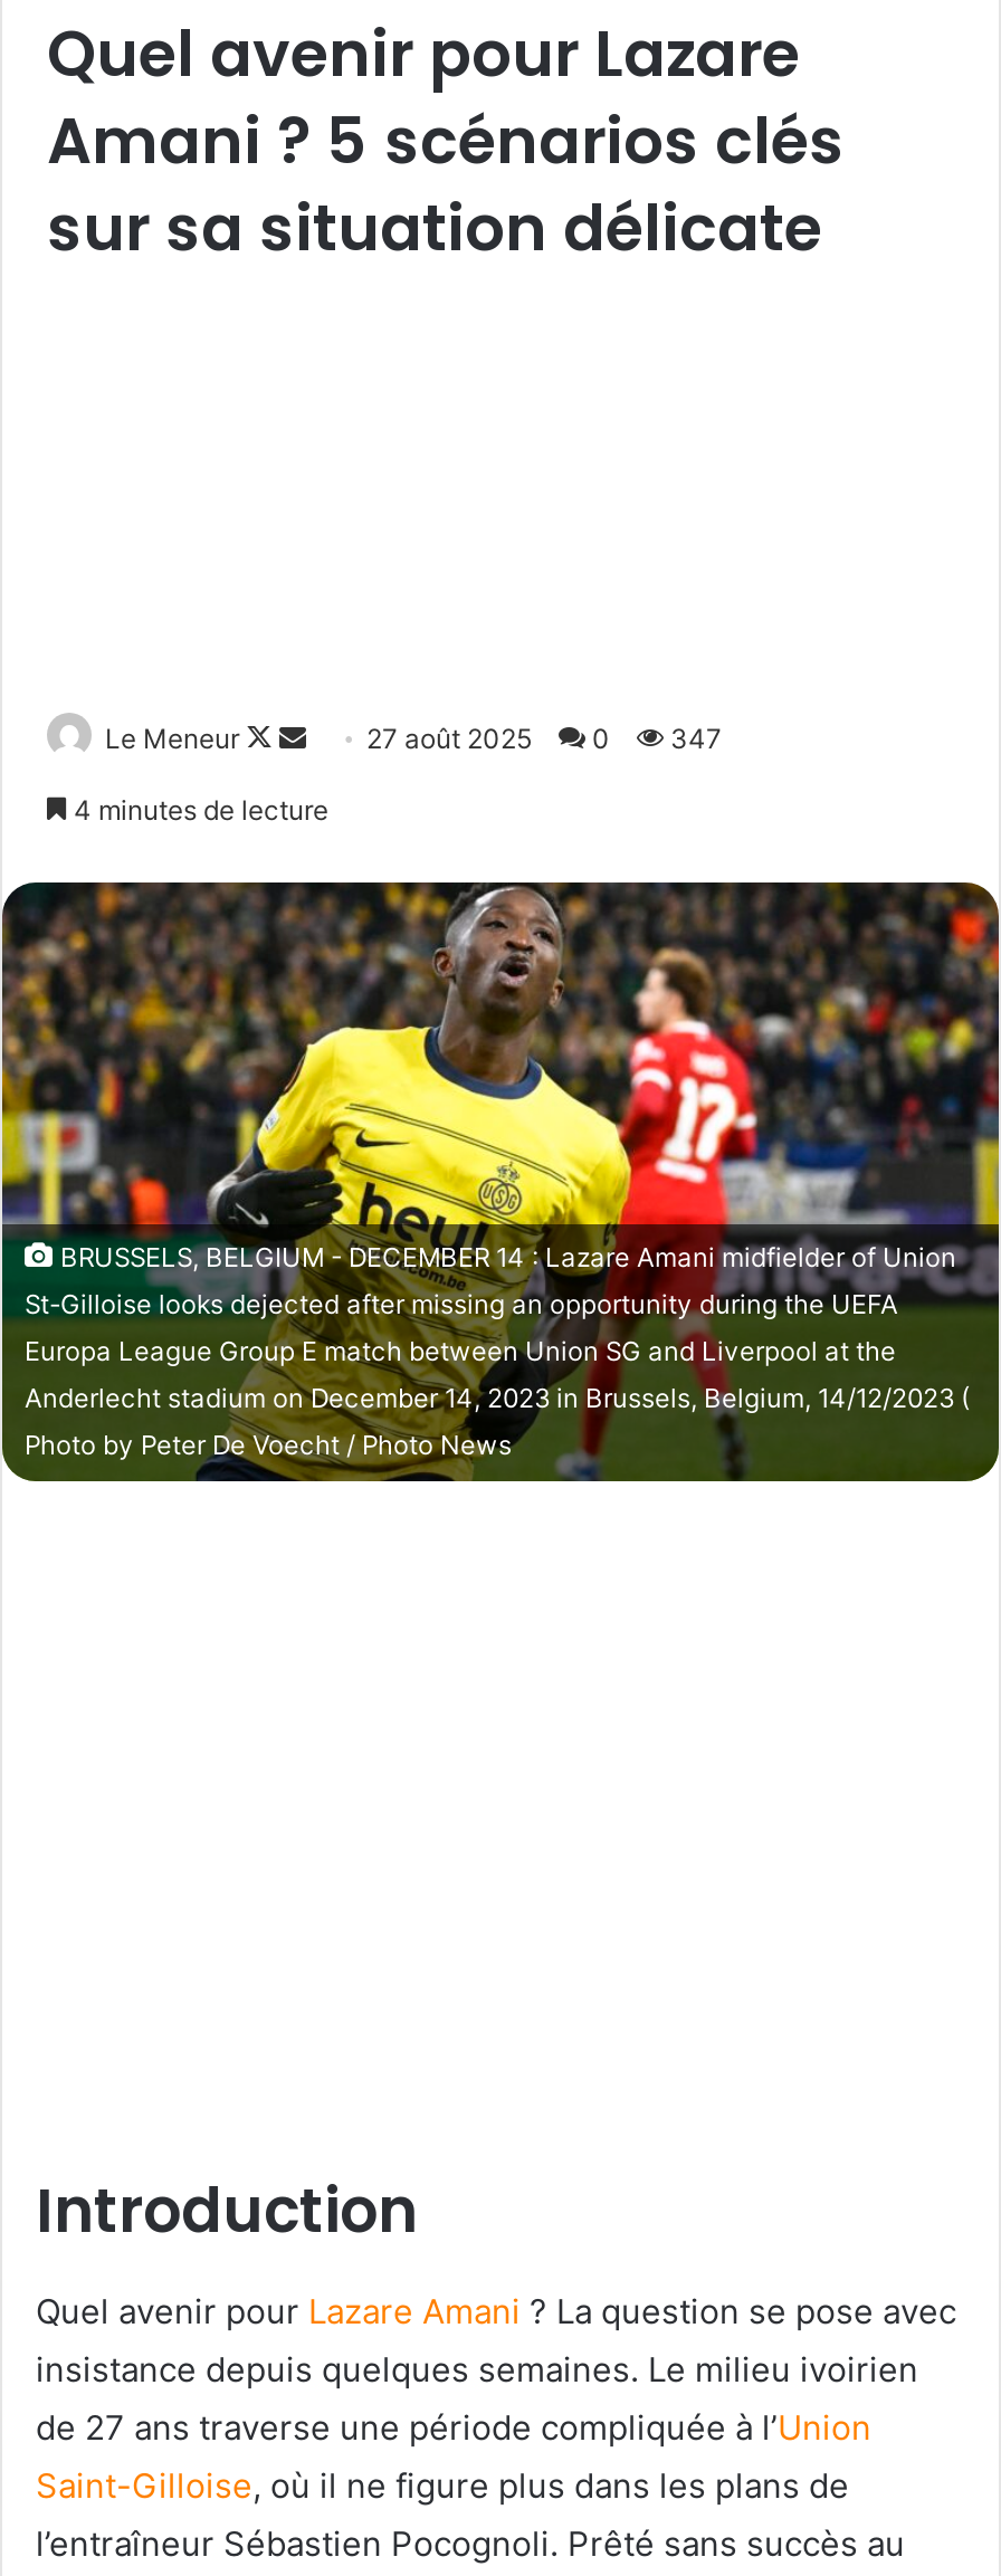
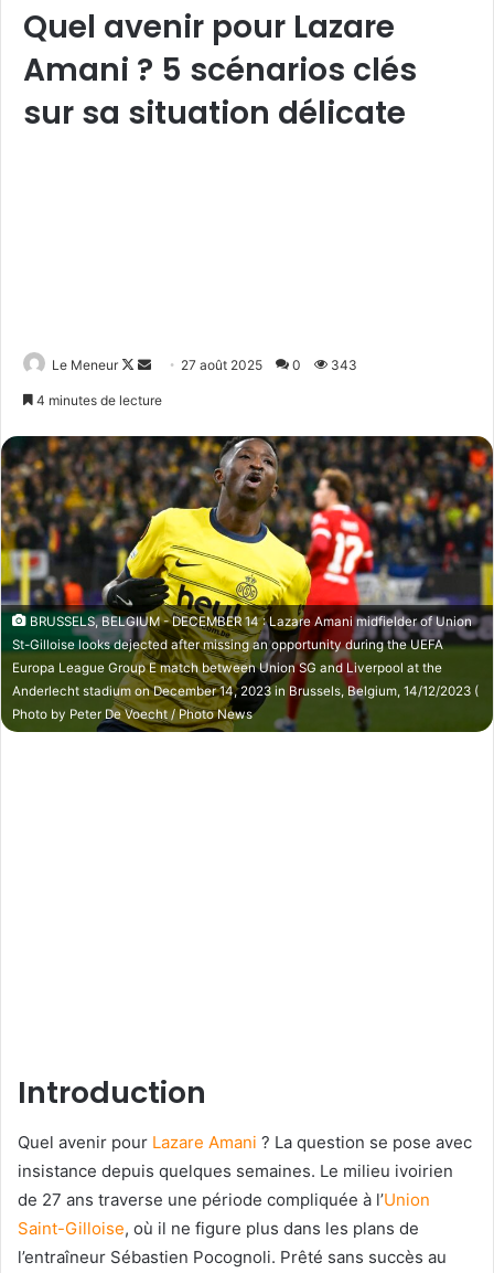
[664,721,722,754] 347 -> [327,356,357,373] 343

